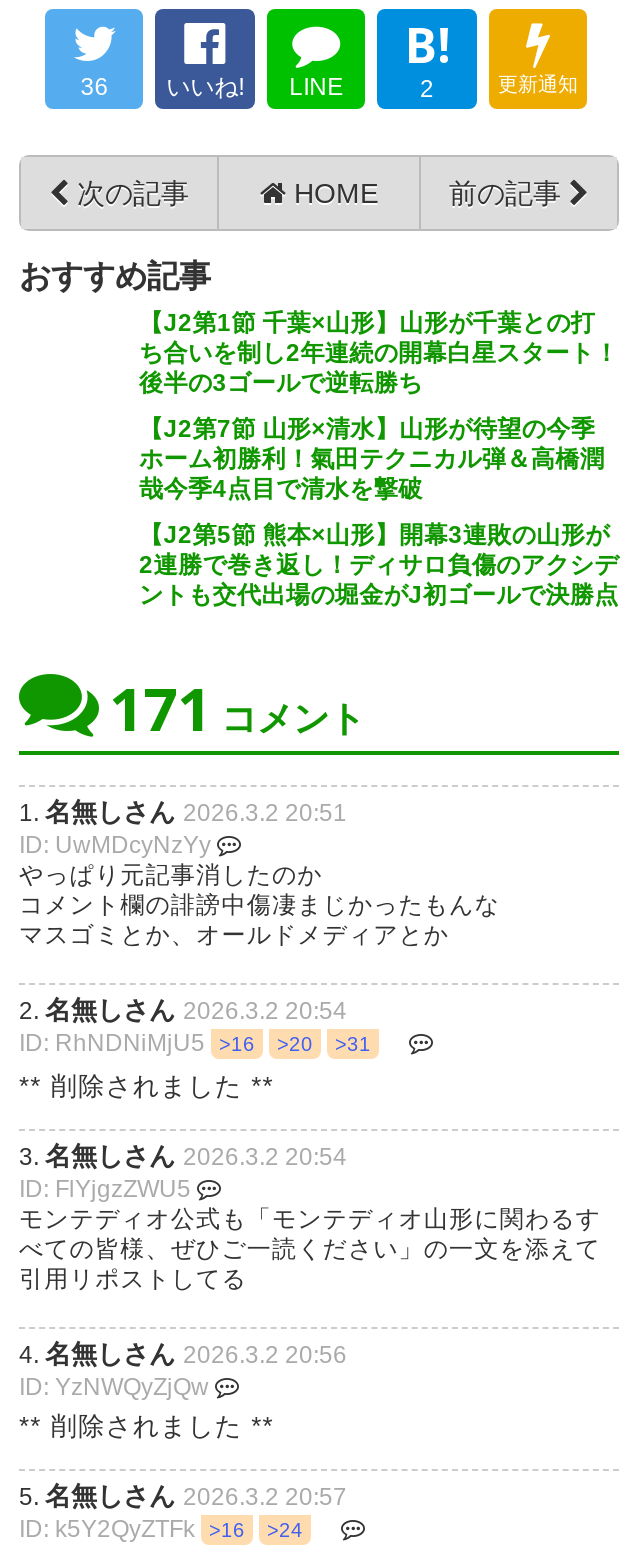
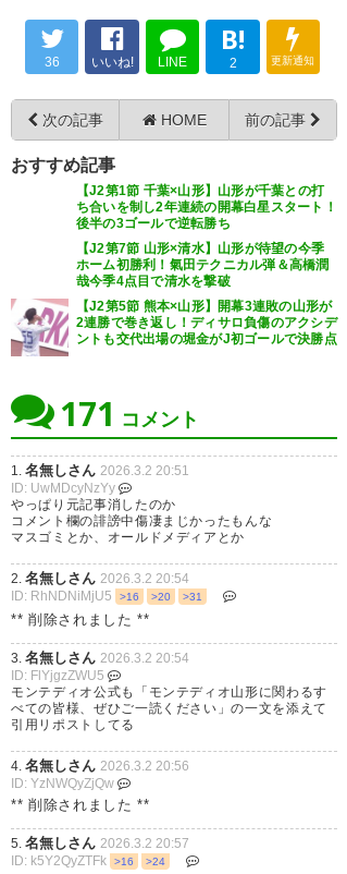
none -> [10,299,70,357] [image]

